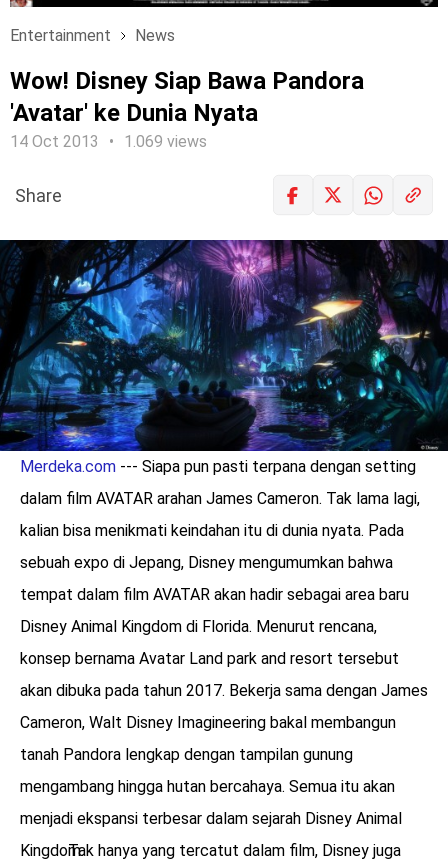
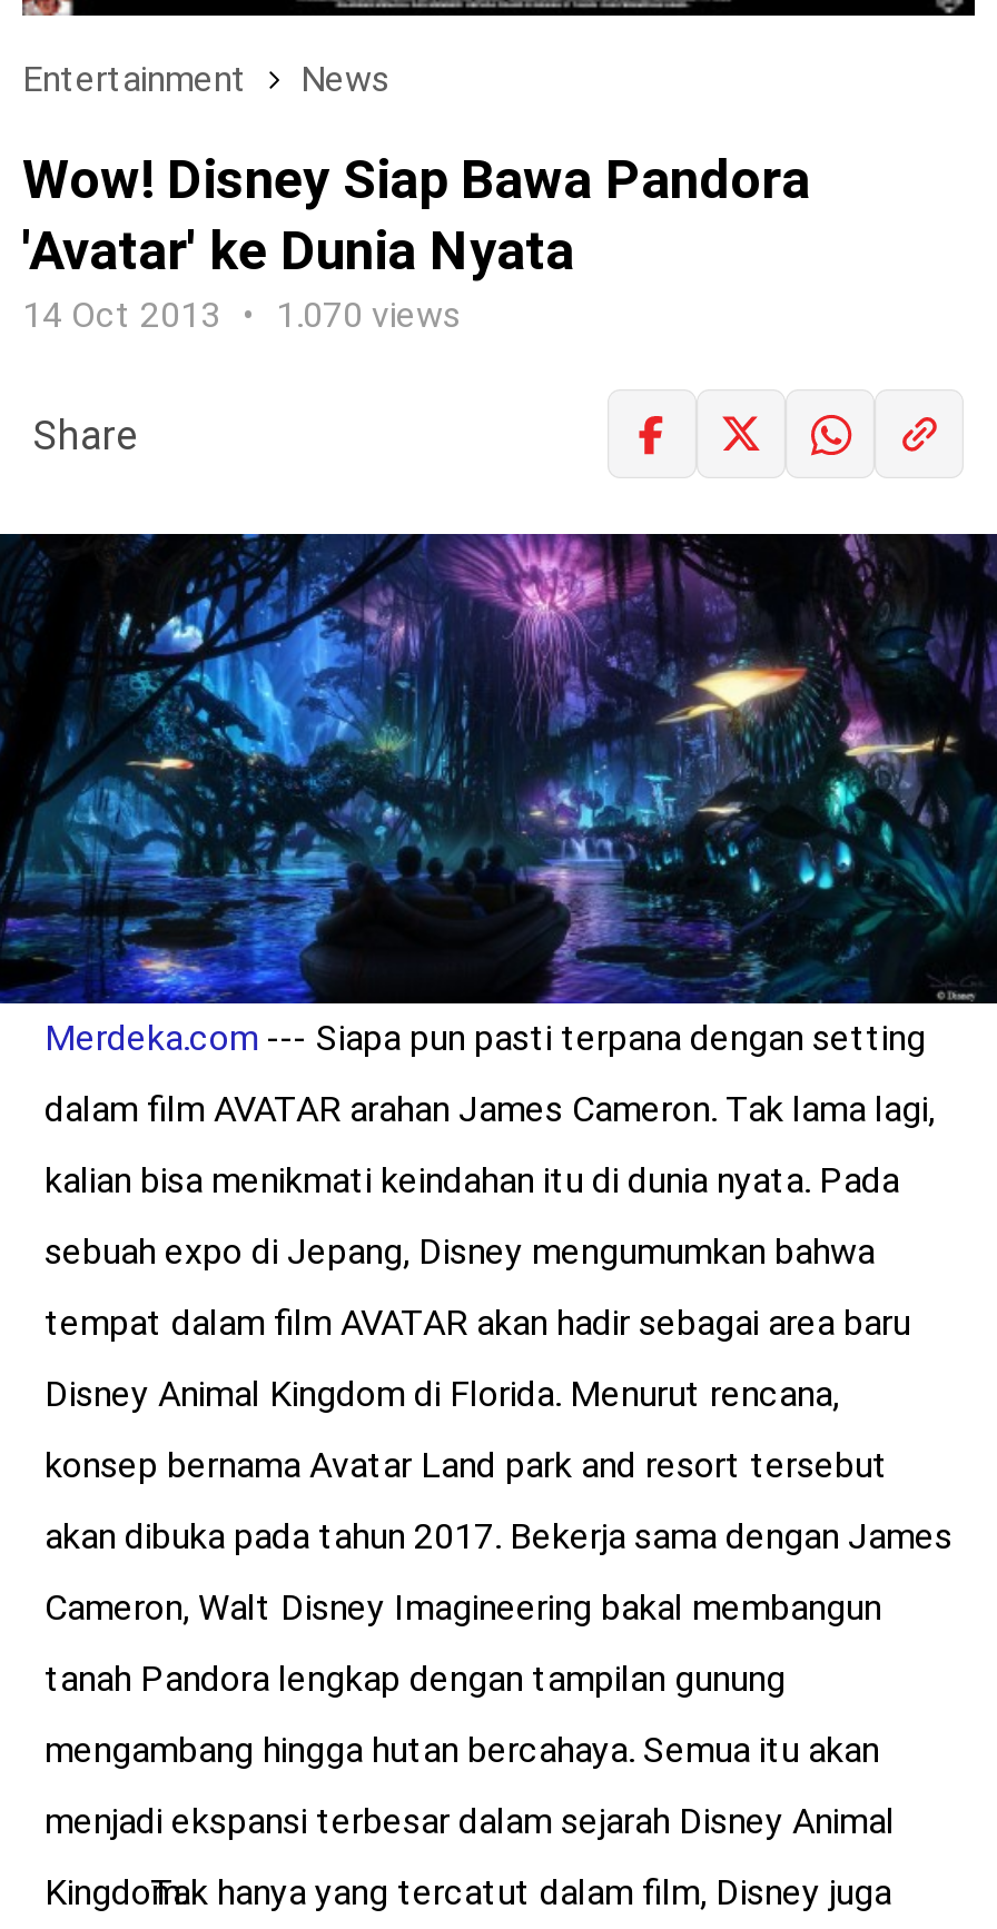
[10,132,207,151] 14 Oct 2013 1.069 views -> [22,294,461,336] 14 Oct 2013 1.070 views

